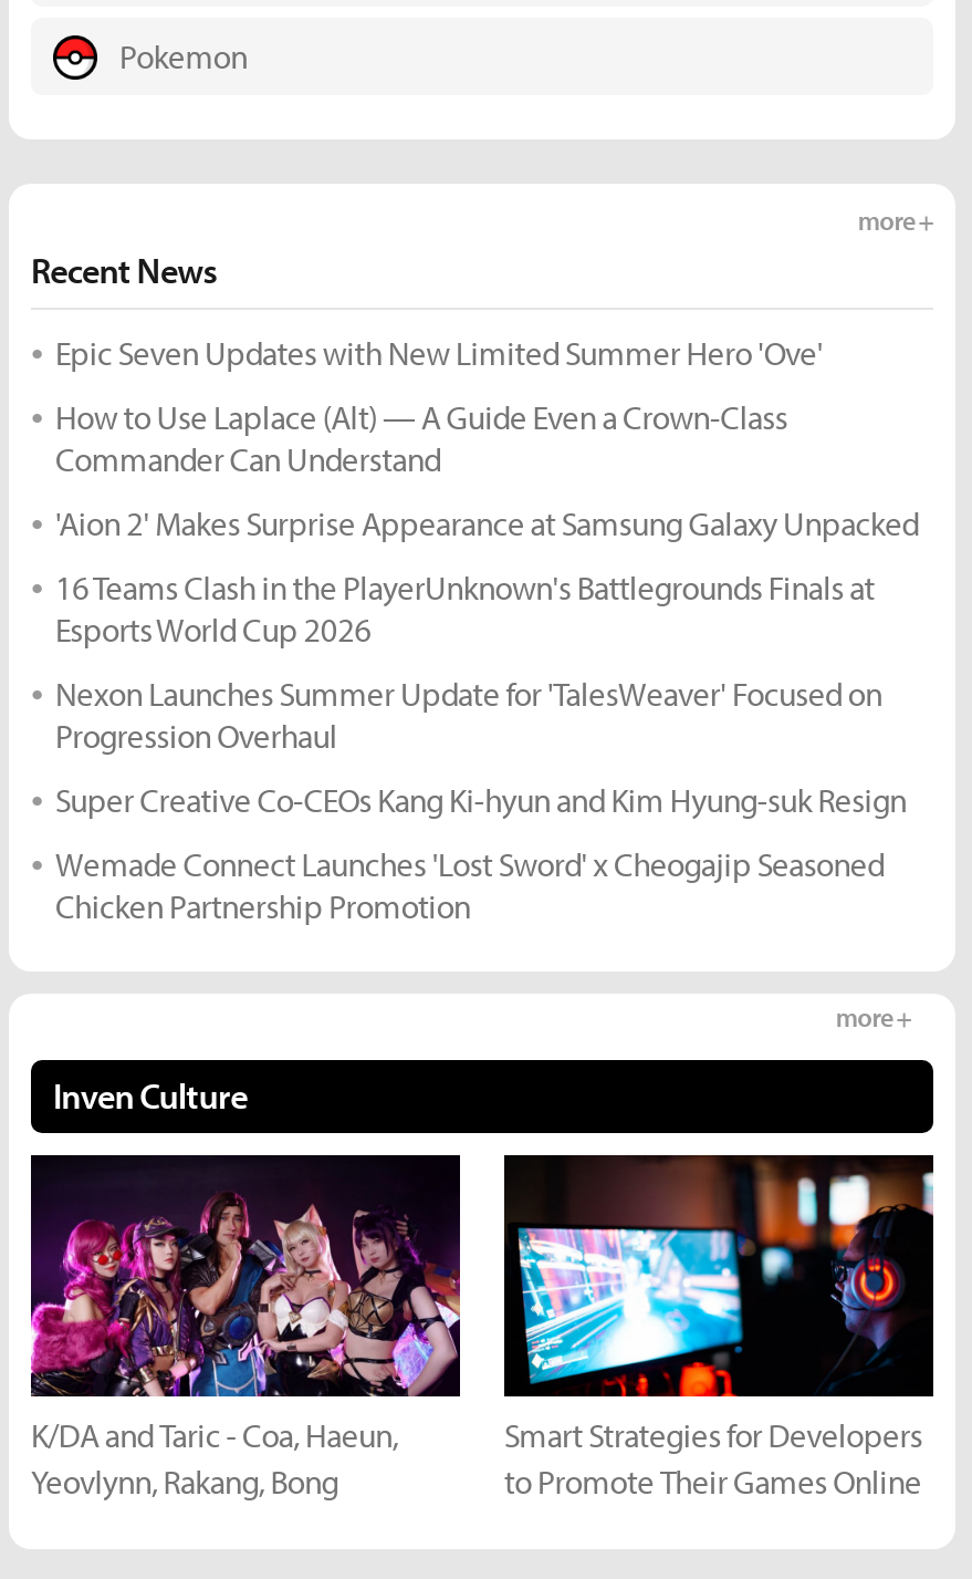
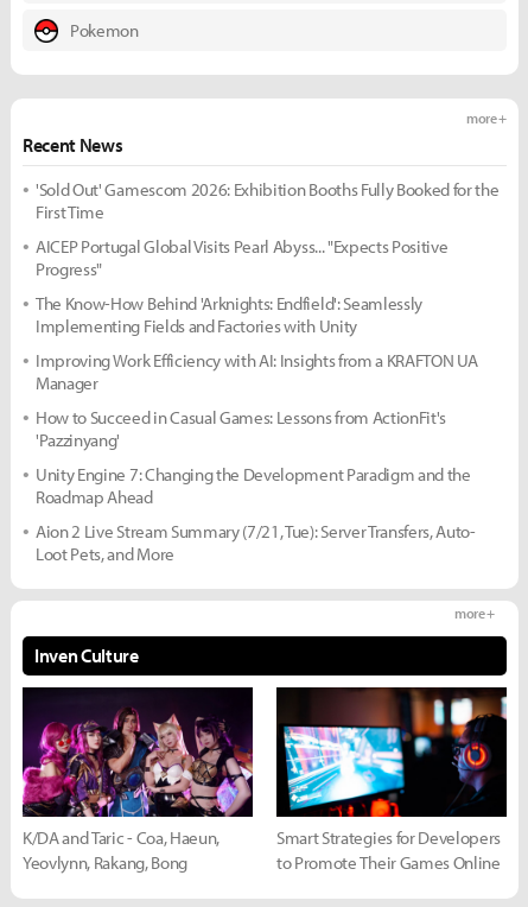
[55,331,823,373] Epic Seven Updates with New Limited Summer Hero 'Ove' -> [36,178,499,223] 'Sold Out' Gamescom 2026: Exhibition Booths Fully Booked for the | First Time
[55,395,787,479] How to Use Laplace (Alt) — A Guide Even a Crown-Class | Commander Can Understand -> [36,235,448,280] AICEP Portugal Global Visits Pearl Abyss... "Expects Positive | Progress"
[55,501,919,544] 'Aion 2' Makes Surprise Appearance at Samsung Galaxy Unpacked -> [36,292,422,337] The Know-How Behind 'Arknights: Endfield': Seamlessly | Implementing Fields and Factories with Unity
[55,566,875,650] 16 Teams Clash in the PlayerUnknown's Battlegrounds Finals at | Esports World Cup 2026 -> [36,349,478,394] Improving Work Efficiency with AI: Insights from a KRAFTON UA | Manager
[55,672,882,756] Nexon Launches Summer Update for 'TalesWeaver' Focused on | Progression Overhaul -> [36,406,446,451] How to Succeed in Casual Games: Lessons from ActionFit's | 'Pazzinyang'
[55,778,906,820] Super Creative Co-CEOs Kang Ki-hyun and Kim Hyung-suk Resign -> [36,463,471,508] Unity Engine 7: Changing the Development Paradigm and the | Roadmap Ahead
[55,842,884,926] Wemade Connect Launches 'Lost Sword' x Cheogajip Seasoned | Chicken Partnership Promotion -> [36,520,476,565] Aion 2 Live Stream Summary (7/21, Tue): Server Transfers, Auto- | Loot Pets, and More

